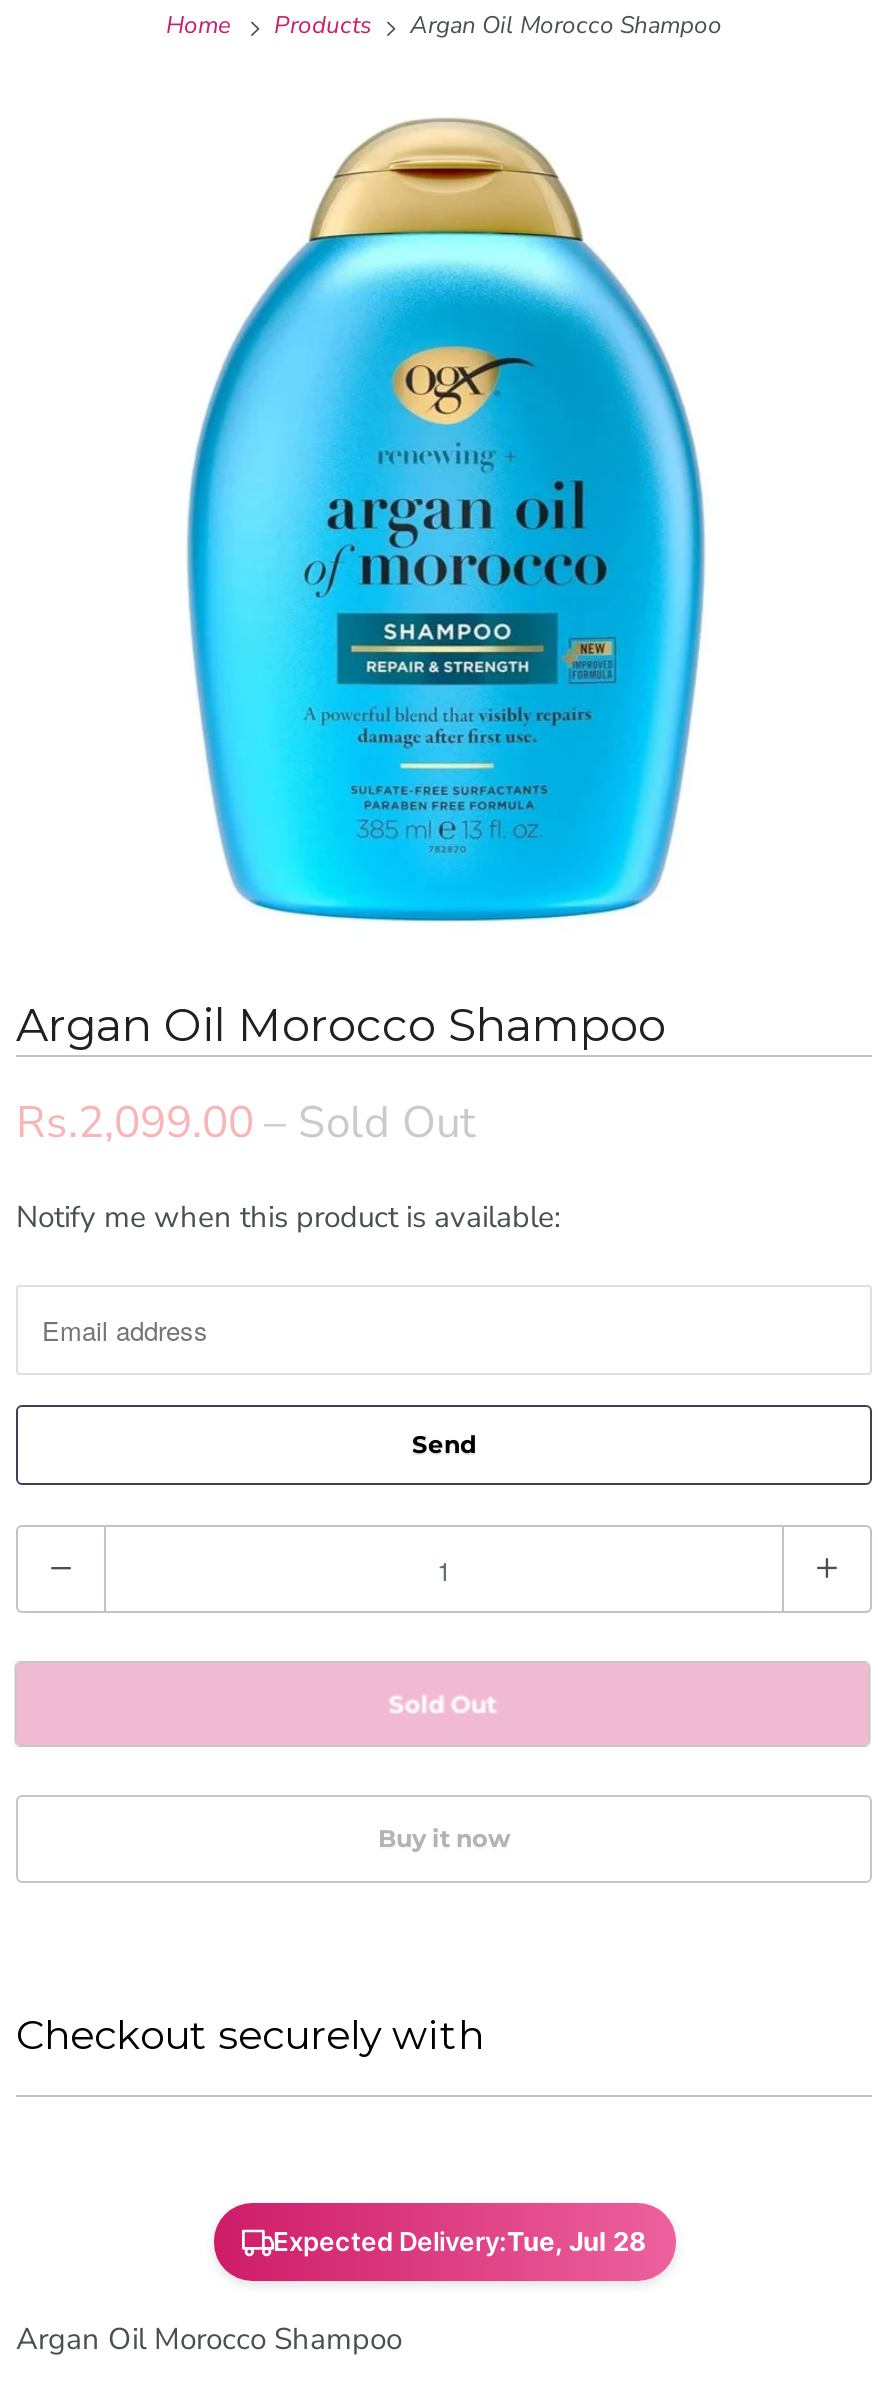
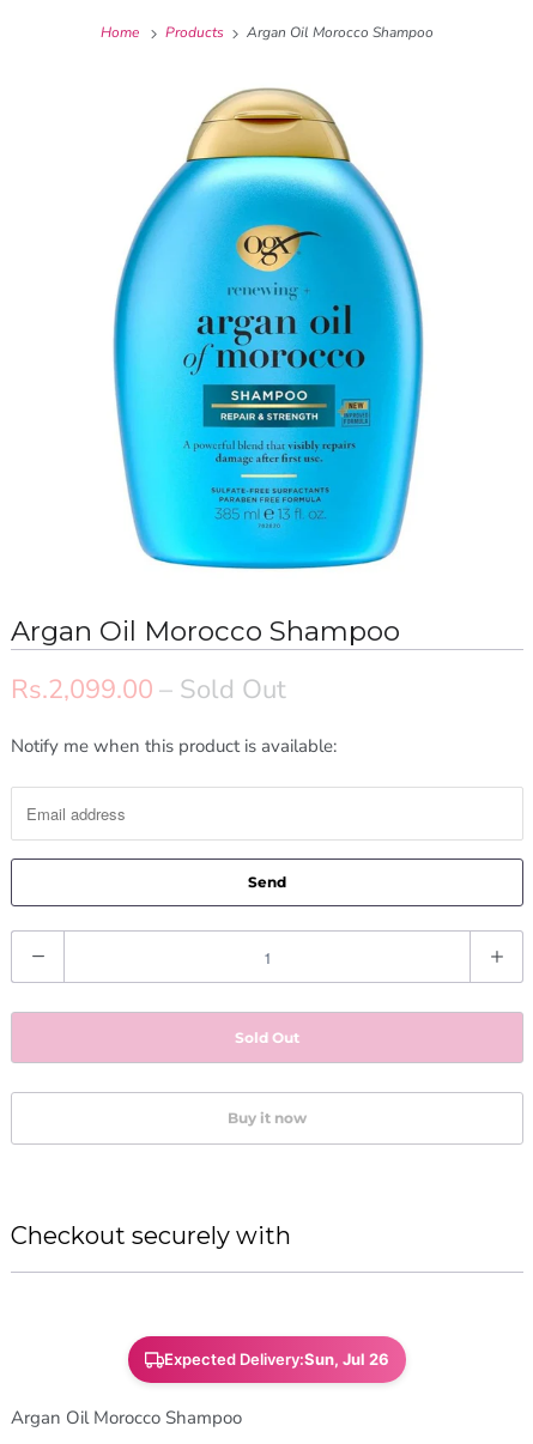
[273,2225,647,2257] Expected Delivery:Tue, Jul 28 -> [164,1350,389,1369] Expected Delivery:Sun, Jul 26

